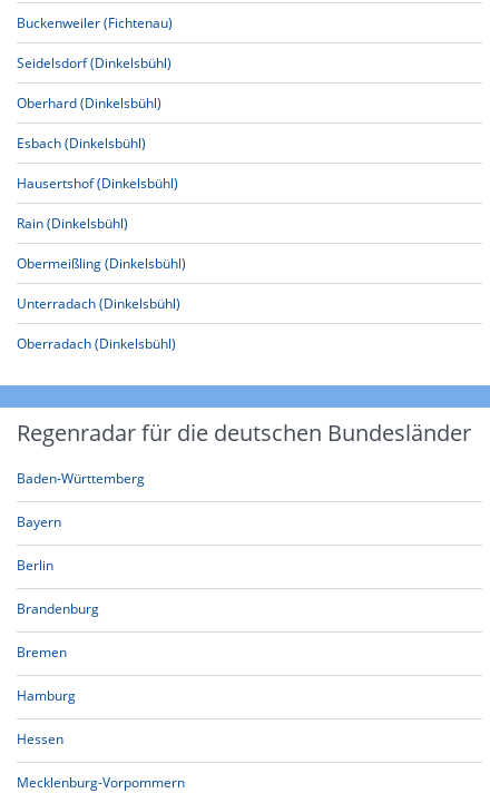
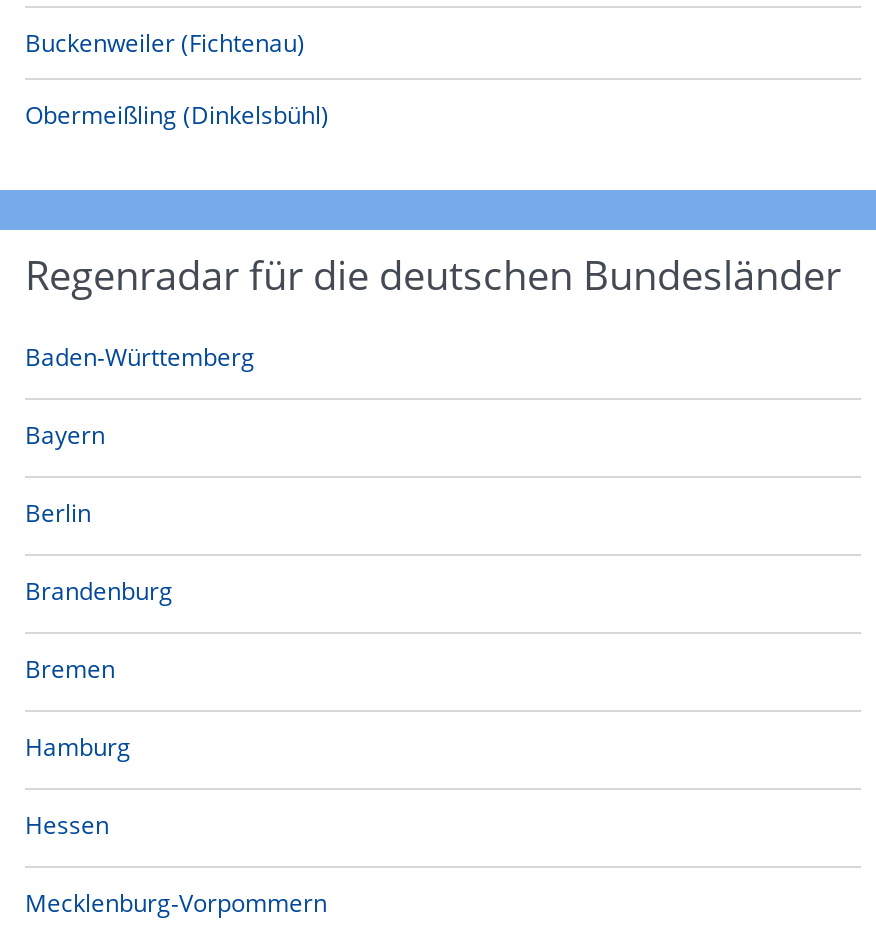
[17,53,178,233] Seidelsdorf (Dinkelsbühl) | Oberhard (Dinkelsbühl) | Esbach (Dinkelsbühl) | Hausertshof (Dinkelsbühl) | Rain (Dinkelsbühl) -> none
[17,294,180,353] Unterradach (Dinkelsbühl) | Oberradach (Dinkelsbühl) -> none

